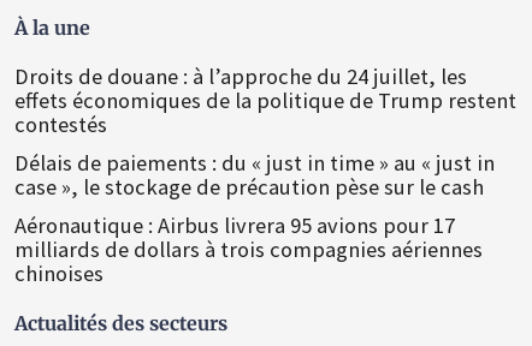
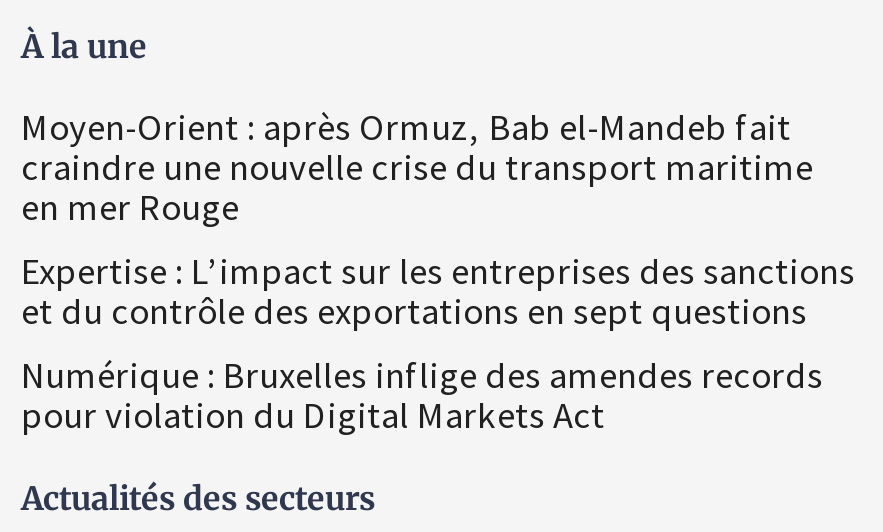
[14,62,516,287] Droits de douane : à l’approche du 24 juillet, les | effets économiques de la politique de Trump restent | contestés | Délais de paiements : du « just in time » au « just in | case », le stockage de précaution pèse sur le cash | Aéronautique : Airbus livrera 95 avions pour 17 | milliards de dollars à trois compagnies aériennes | chinoises -> [21,103,855,437] Moyen-Orient : après Ormuz, Bab el-Mandeb fait | craindre une nouvelle crise du transport maritime | en mer Rouge | Expertise : L’impact sur les entreprises des sanctions | et du contrôle des exportations en sept questions | Numérique : Bruxelles inflige des amendes records | pour violation du Digital Markets Act

